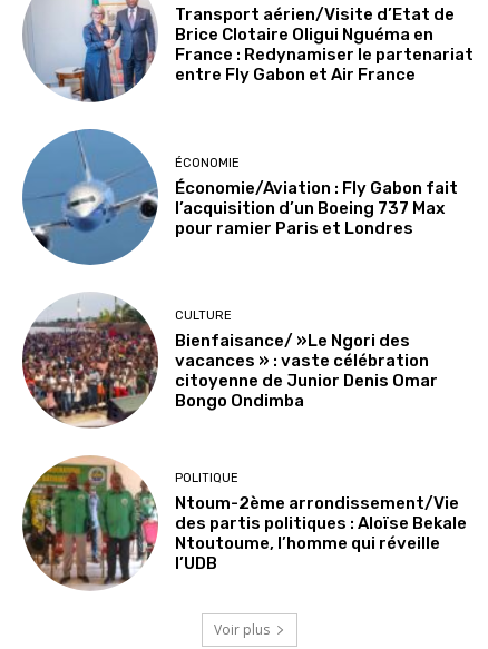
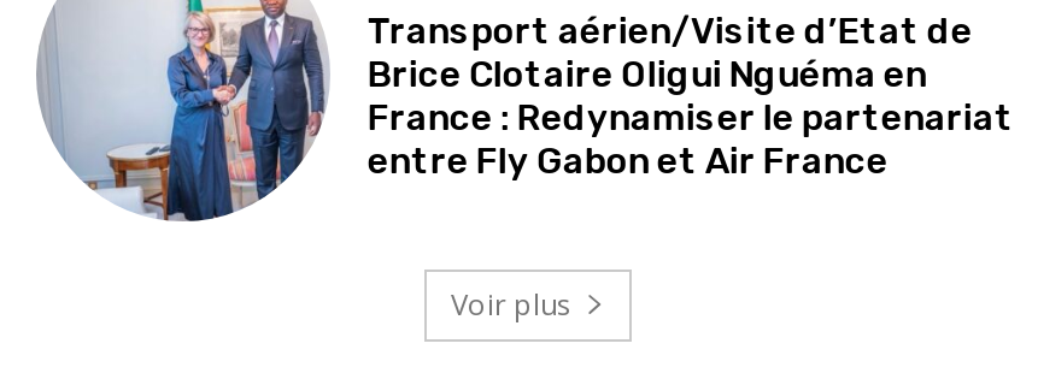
[21,128,458,266] [image] | ÉCONOMIE | Économie/Aviation : Fly Gabon fait | l’acquisition d’un Boeing 737 Max | pour ramier Paris et Londres -> none
[21,293,438,429] [image] | CULTURE | Bienfaisance/ »Le Ngori des | vacances » : vaste célébration | citoyenne de Junior Denis Omar | Bongo Ondimba -> none
[22,454,467,591] [image] | POLITIQUE | Ntoum-2ème arrondissement/Vie | des partis politiques : Aloïse Bekale | Ntoutoume, l’homme qui réveille | l’UDB -> none

